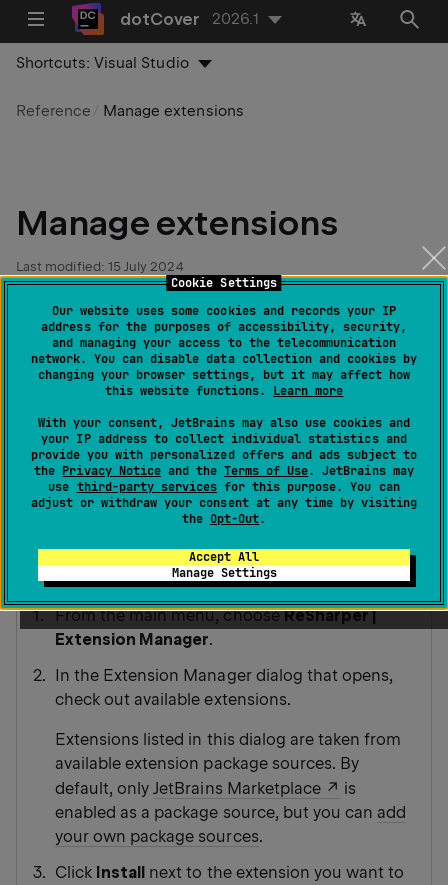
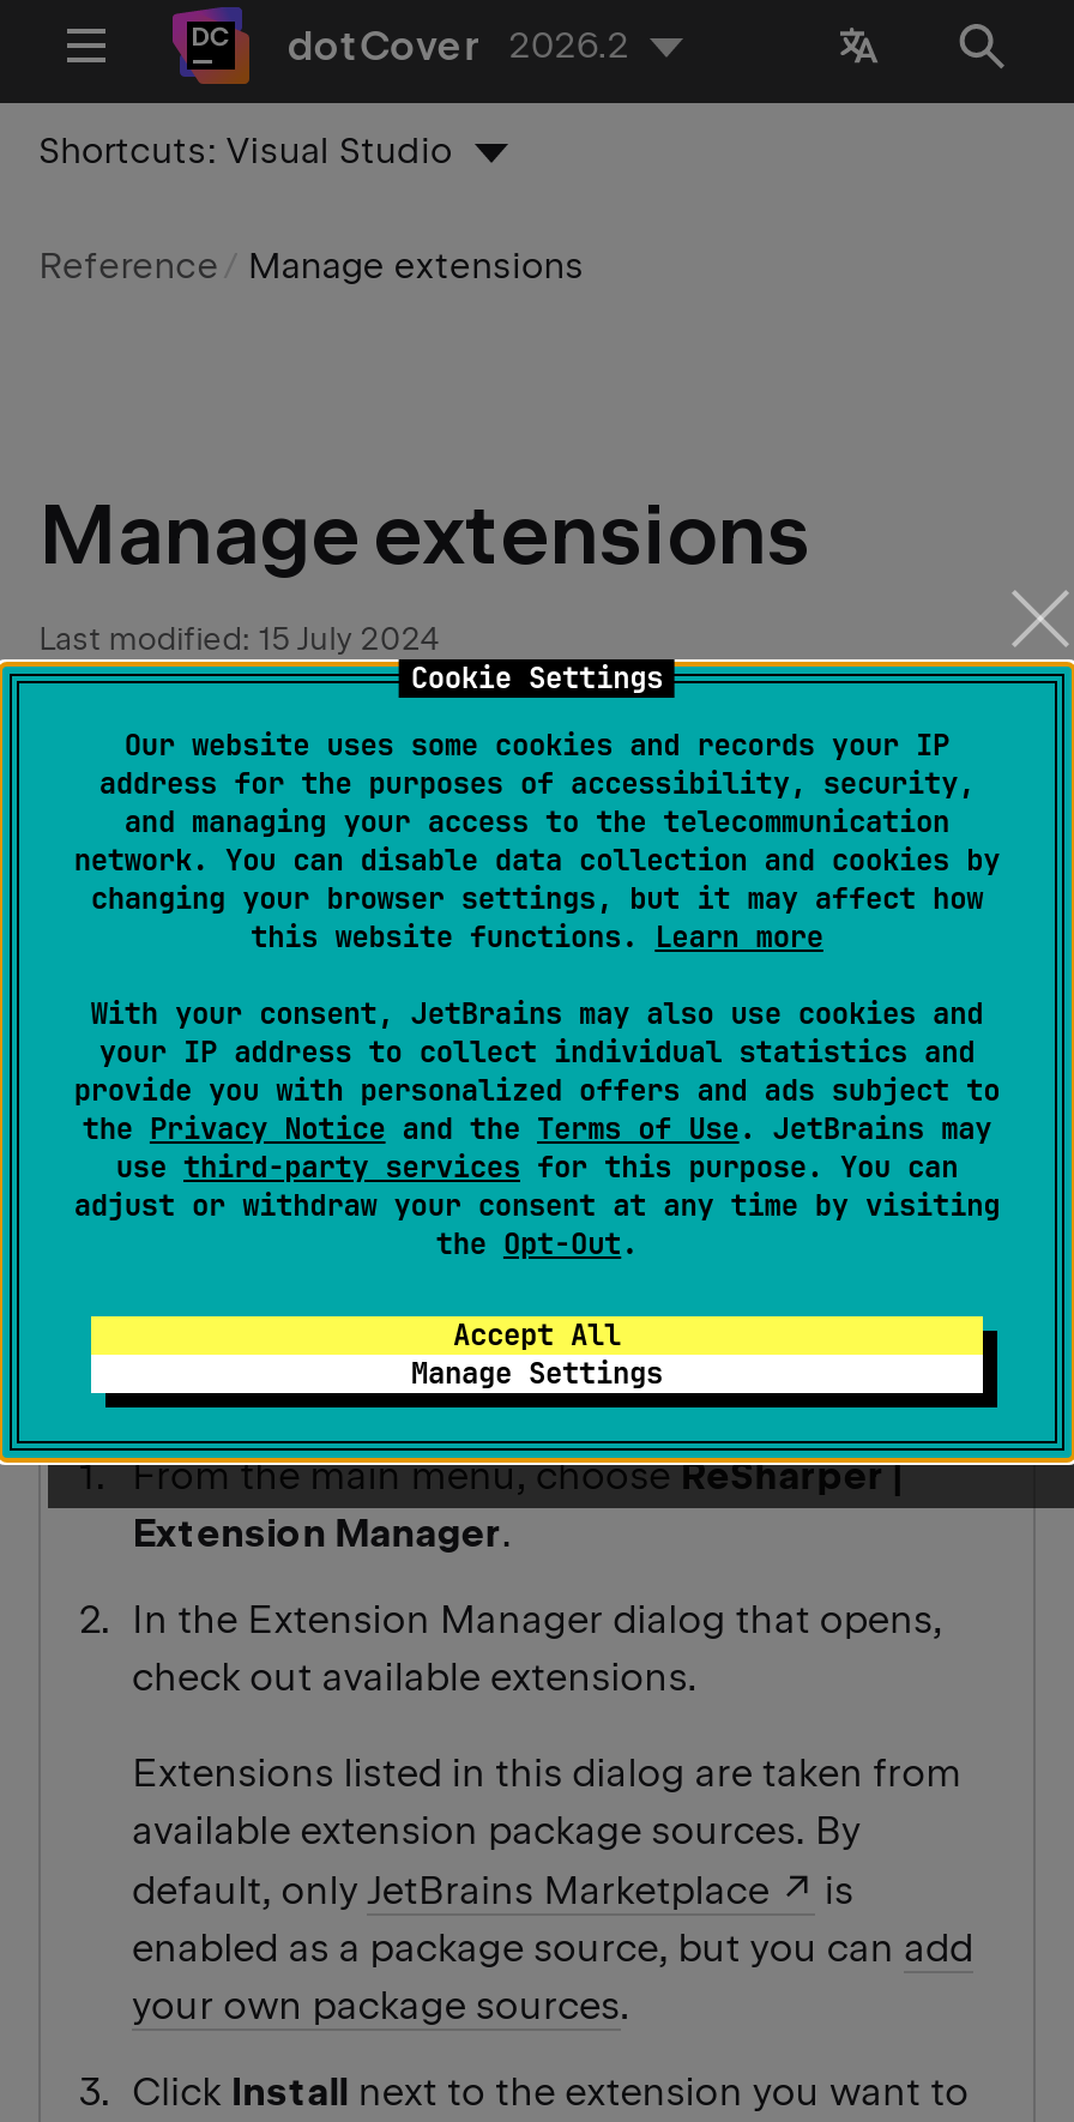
[120,9,259,29] dotCover 2026.1 -> [288,22,629,70] dotCover 2026.2

